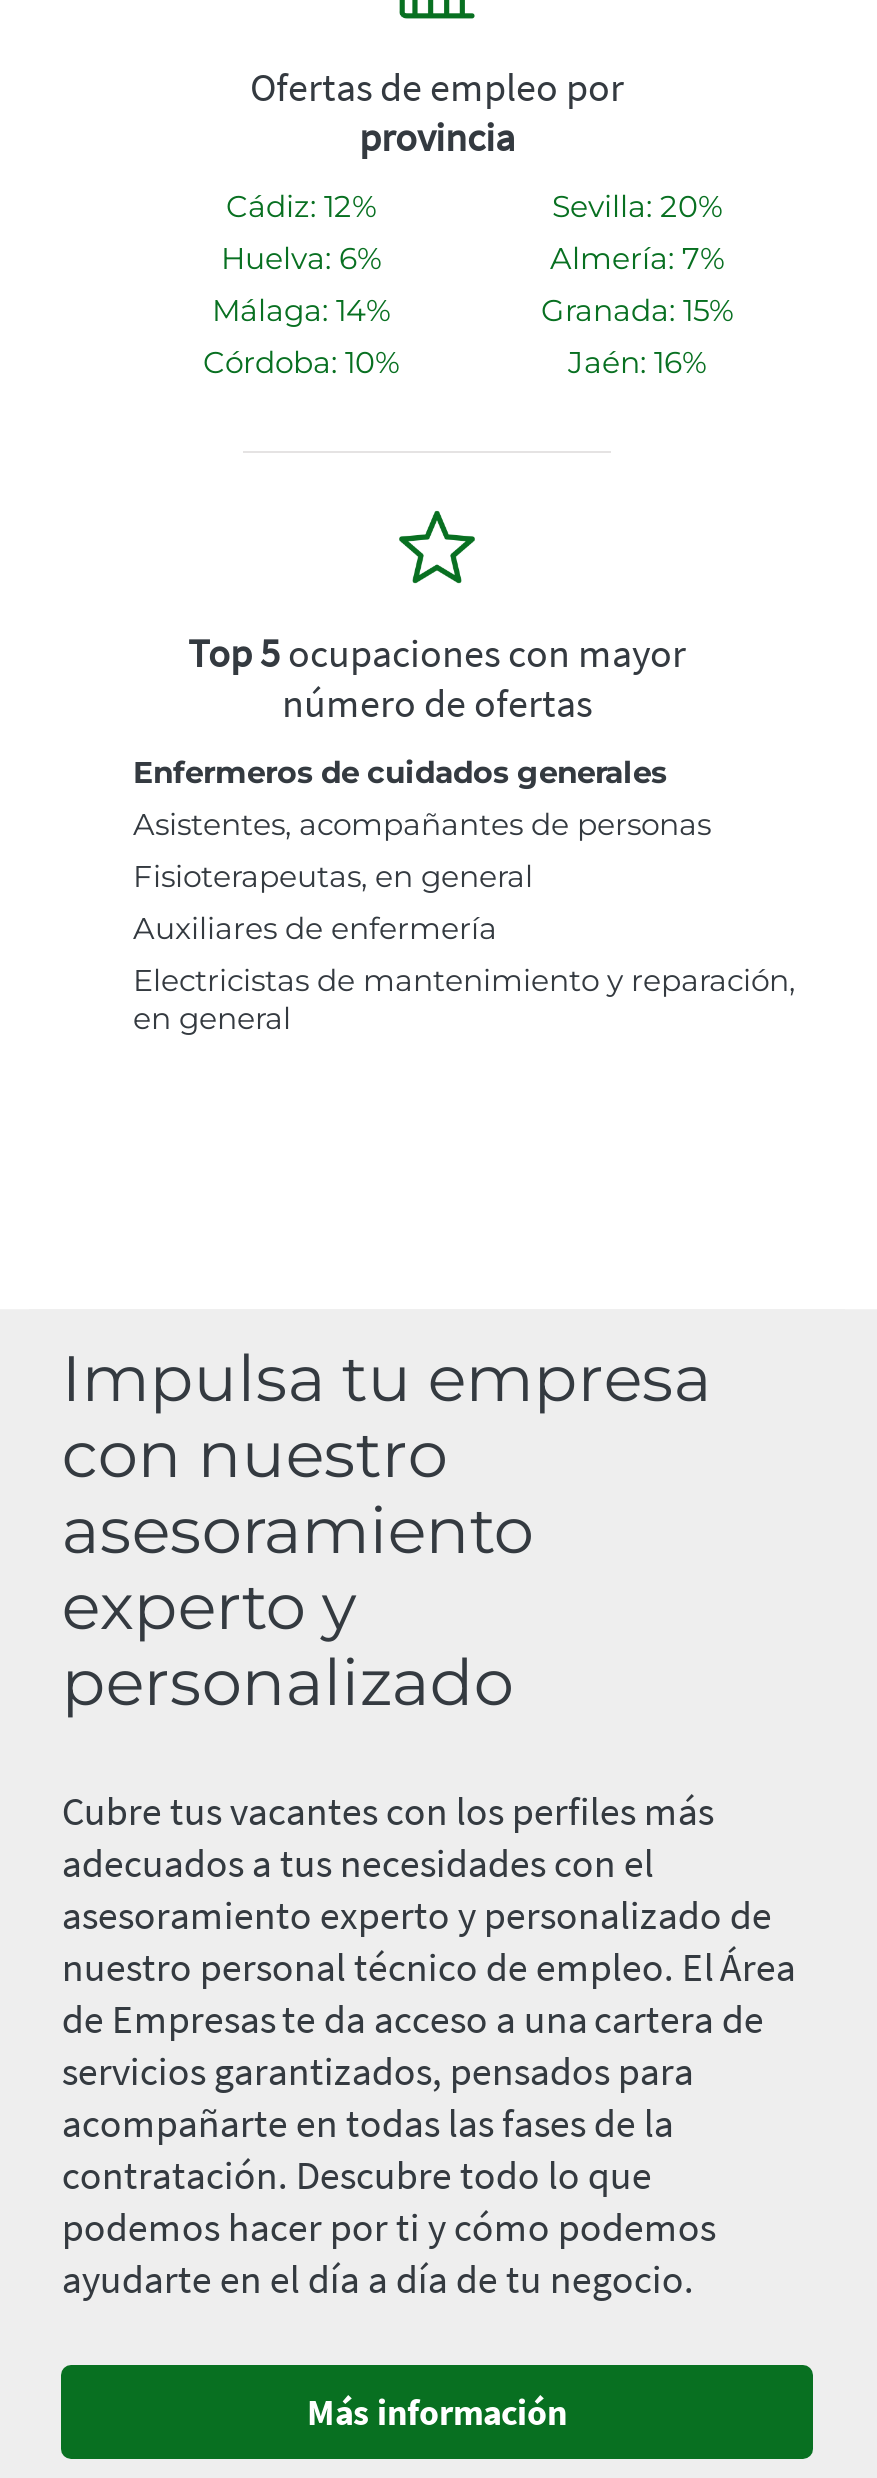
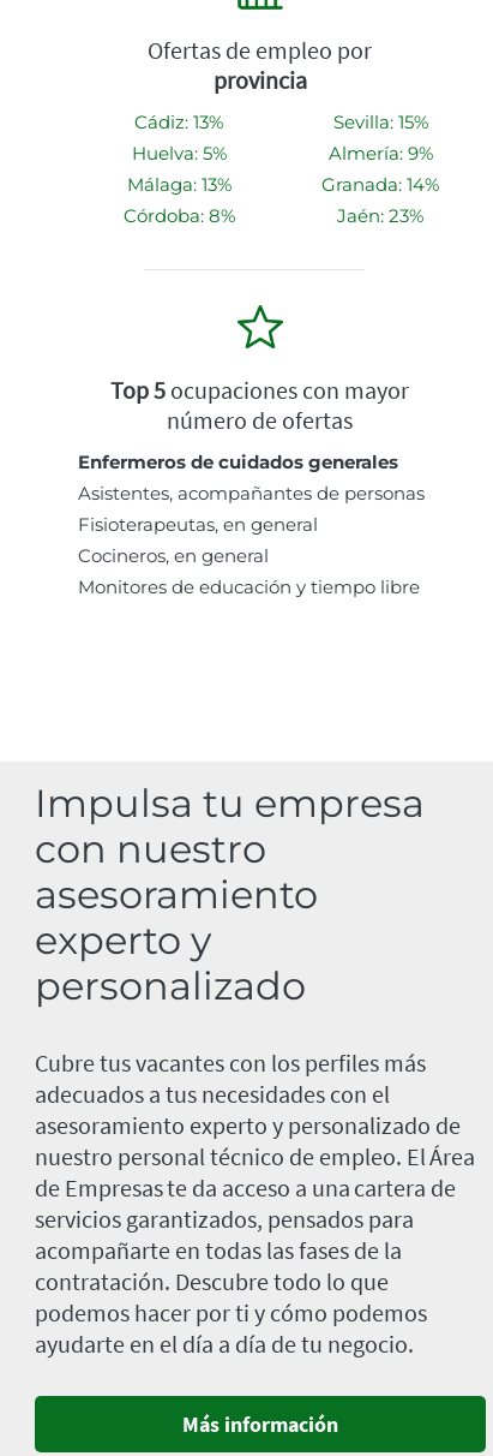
[226,188,376,226] Cádiz: 12% -> [134,110,223,133] Cádiz: 13%
[552,188,722,226] Sevilla: 20% -> [333,110,428,133] Sevilla: 15%
[221,240,381,278] Huelva: 6% -> [131,142,226,164] Huelva: 5%
[550,240,724,278] Almería: 7% -> [328,142,432,164] Almería: 9%
[212,292,390,330] Málaga: 14% -> [127,173,231,196] Málaga: 13%
[541,292,733,330] Granada: 15% -> [321,173,439,196] Granada: 14%
[203,344,399,382] Córdoba: 10% -> [123,204,235,227] Córdoba: 8%
[568,344,706,382] Jaén: 16% -> [337,204,423,227] Jaén: 23%
[133,910,795,1038] Auxiliares de enfermería | Electricistas de mantenimiento y reparación, | en general -> [78,544,420,598] Cocineros, en general | Monitores de educación y tiempo libre

